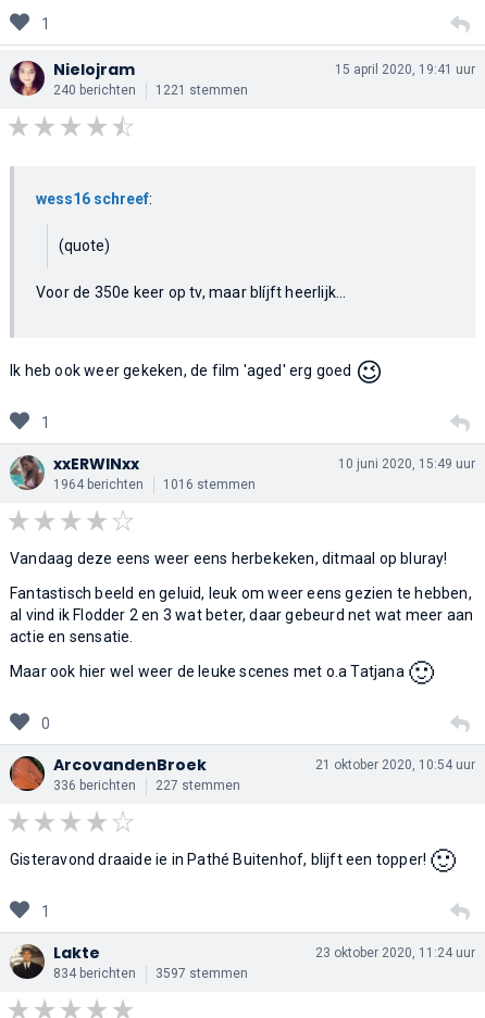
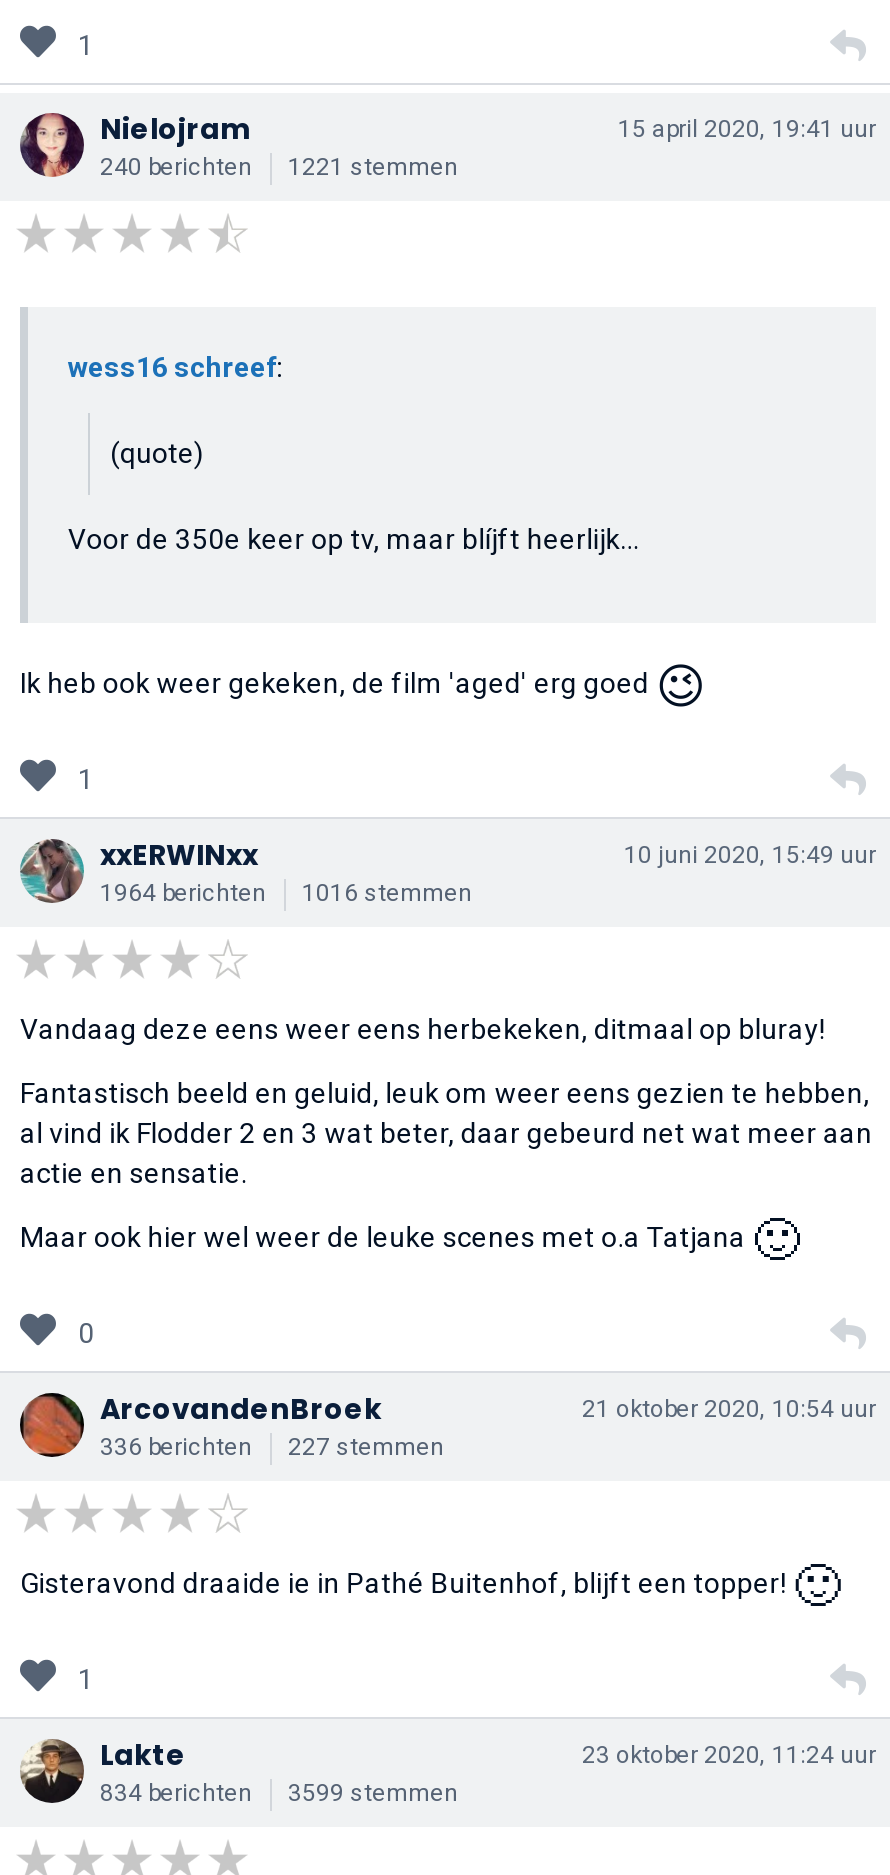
[53,966,248,981] 834 berichten 3597 stemmen -> [100,1779,458,1807] 834 berichten 3599 stemmen

